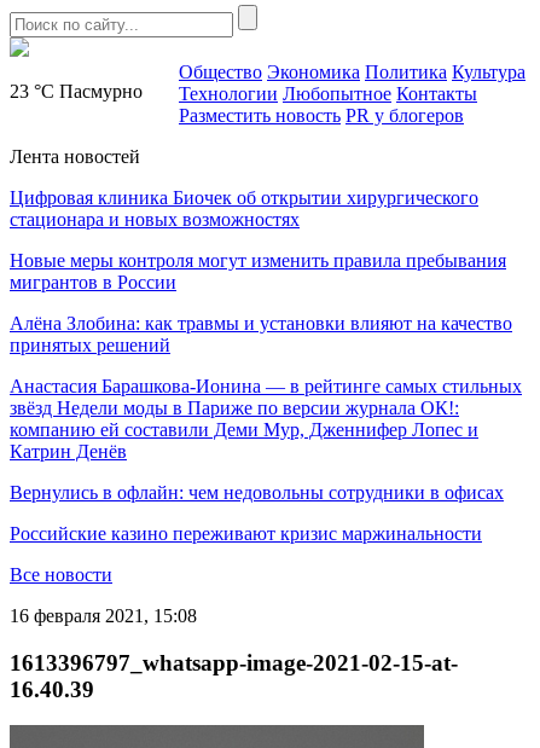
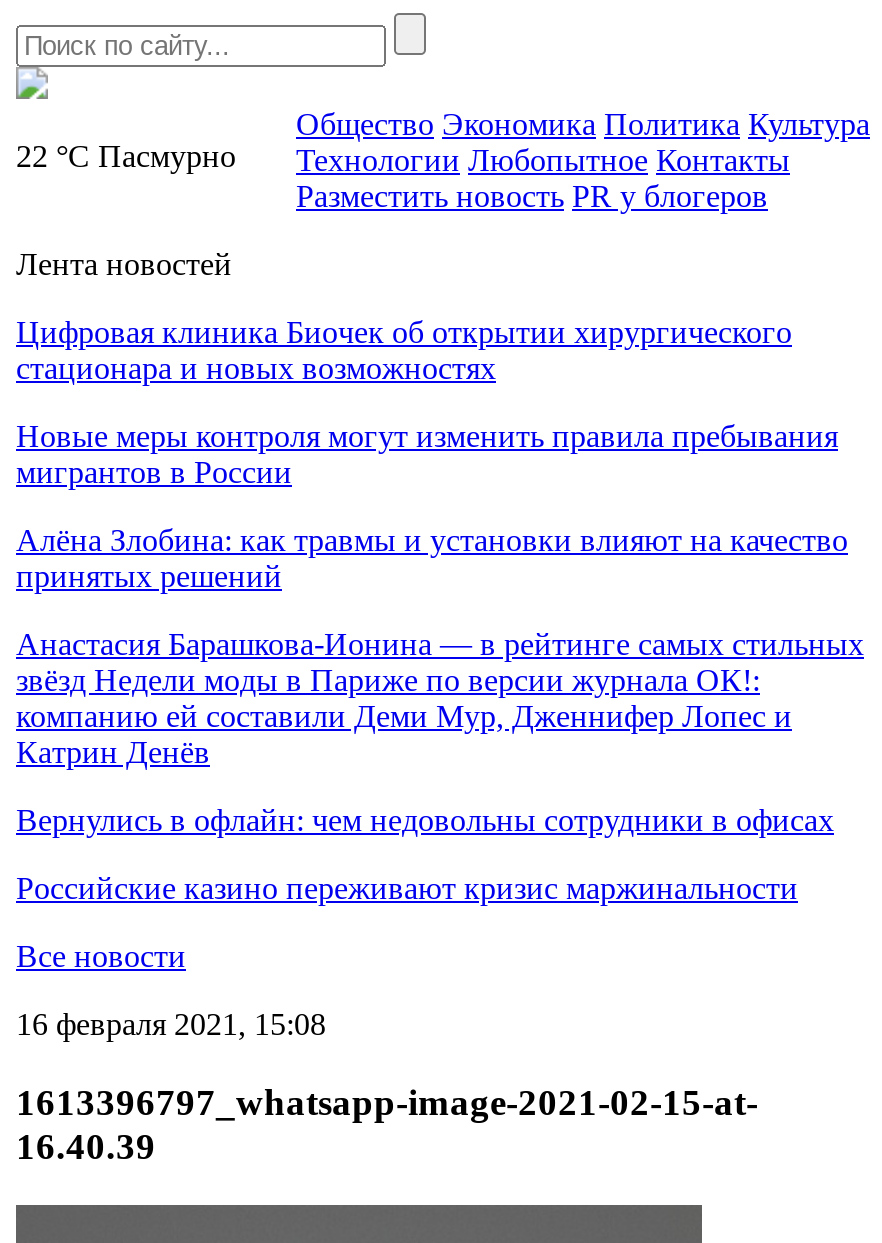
[10,81,477,104] 23 °C Пасмурно Технологии Любопытное Контакты -> [16,139,790,177] 22 °C Пасмурно Технологии Любопытное Контакты

